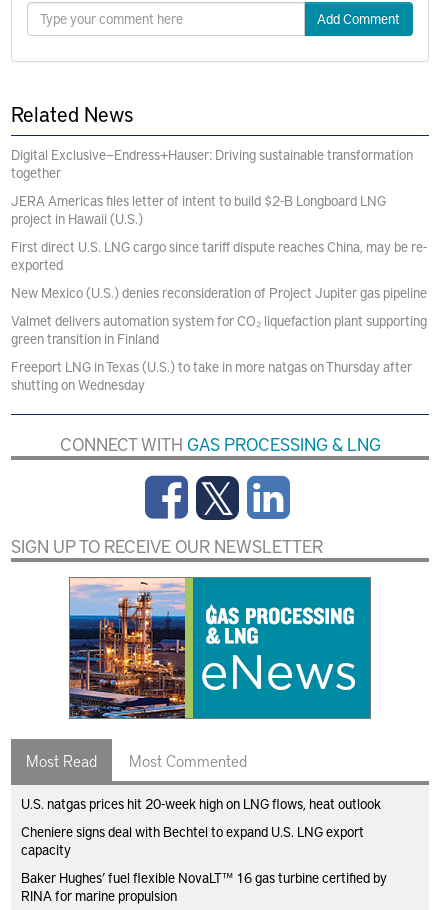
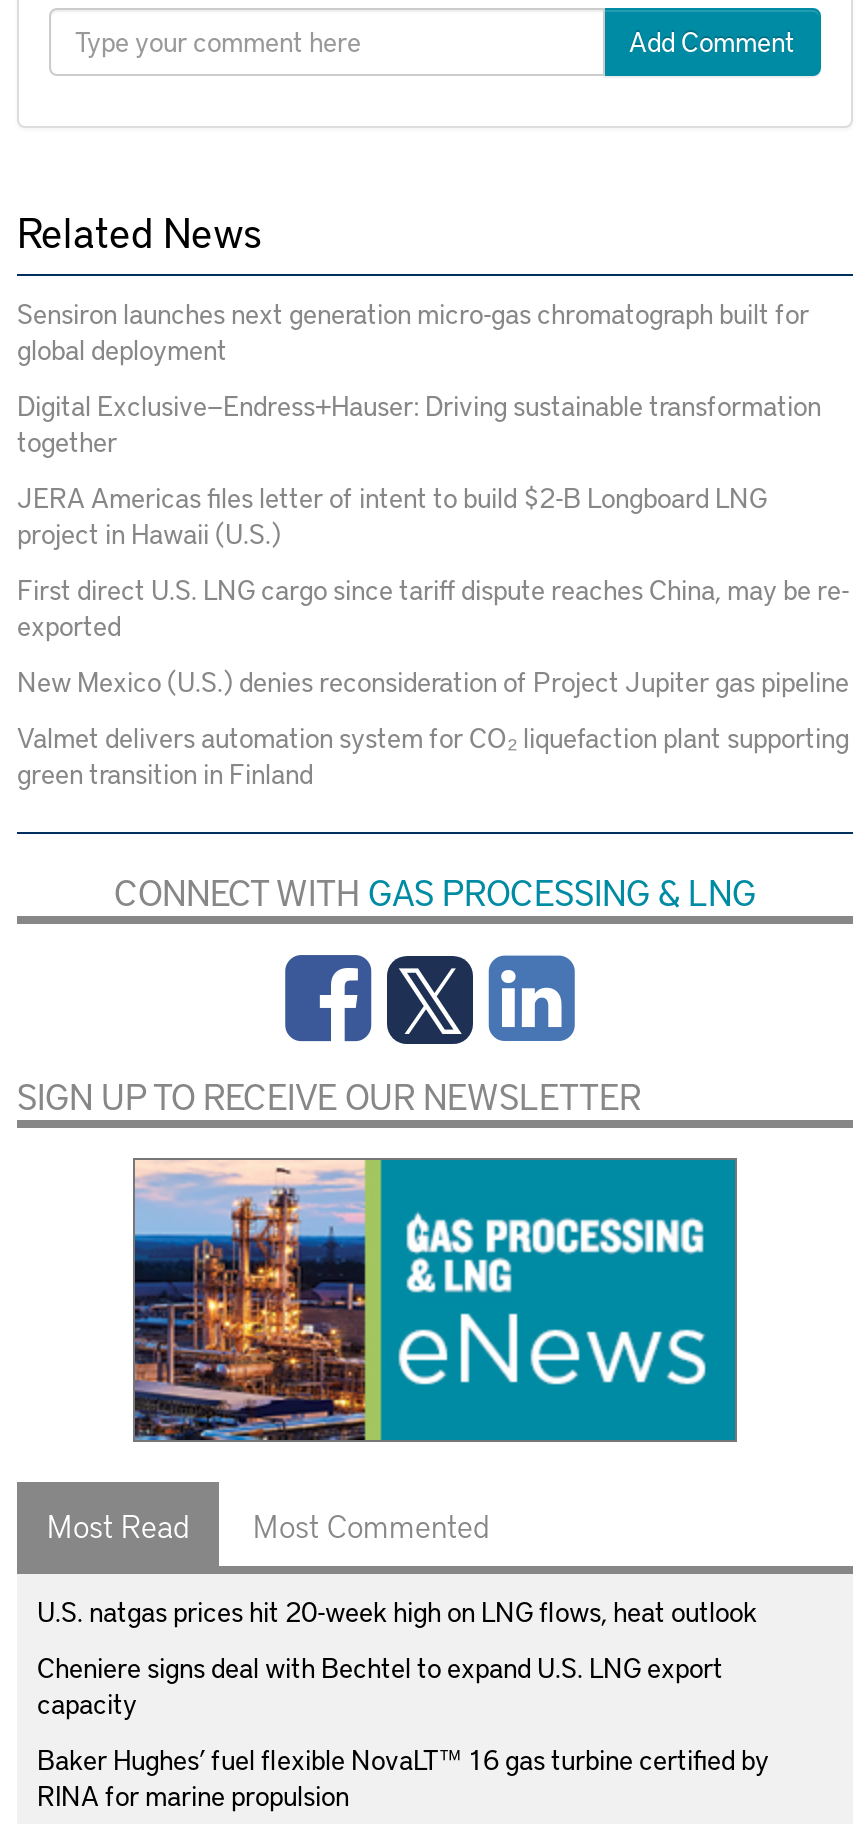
none -> [17,294,809,368] Sensiron launches next generation micro-gas chromatograph built for | global deployment
moved [11,145,427,348] -> [17,386,849,792]: Digital Exclusive—Endress+Hauser: Driving sustainable transformation | together | JERA Americas files letter of intent to build $2-B Longboard LNG | project in Hawaii (U.S.) | First direct U.S. LNG cargo since tariff dispute reaches China, may be re- | exported | New Mexico (U.S.) denies reconsideration of Project Jupiter gas pipeline | green transition in Finland
[11,357,412,394] Freeport LNG in Texas (U.S.) to take in more natgas on Thursday after | shutting on Wednesday -> none

